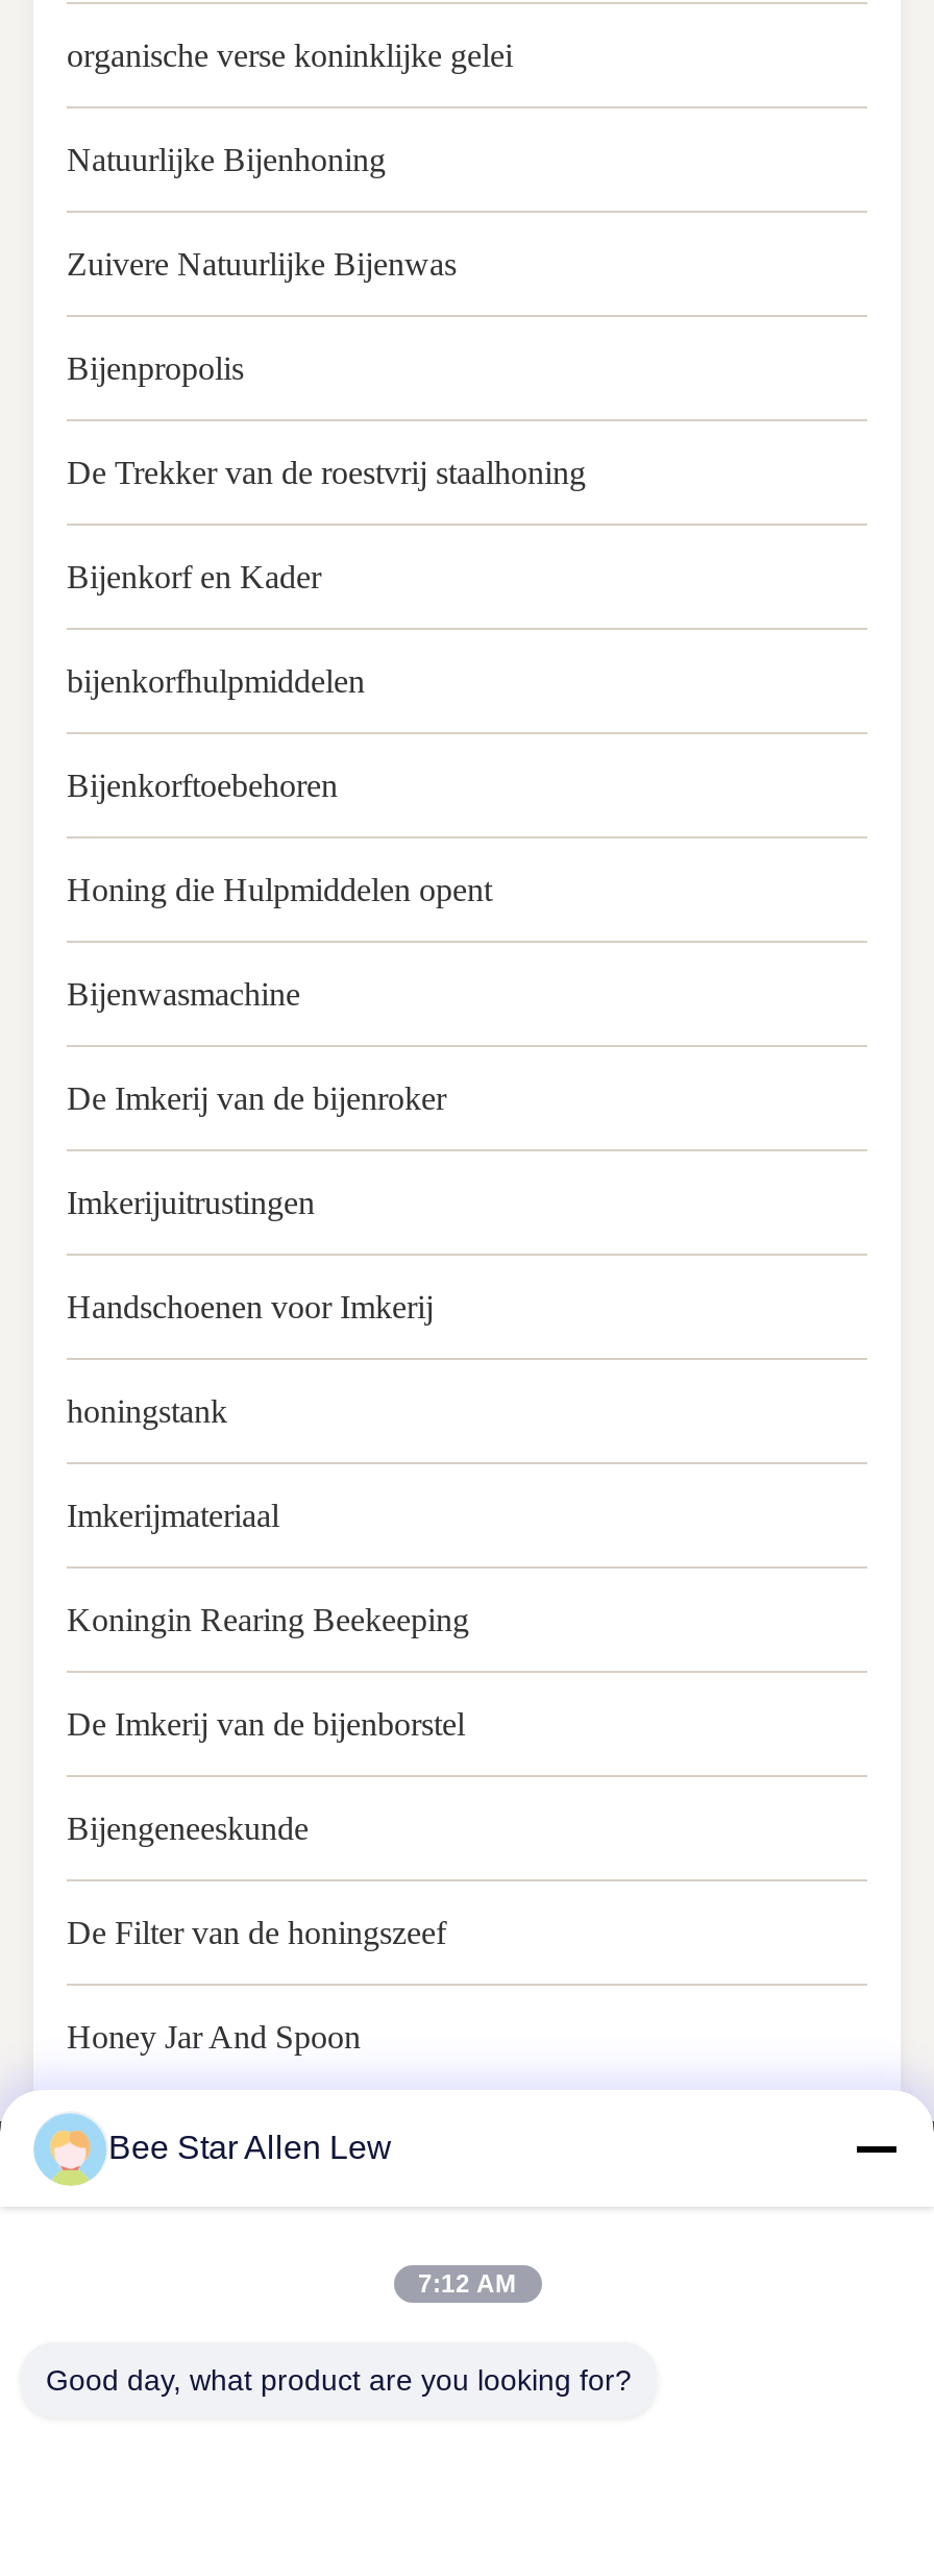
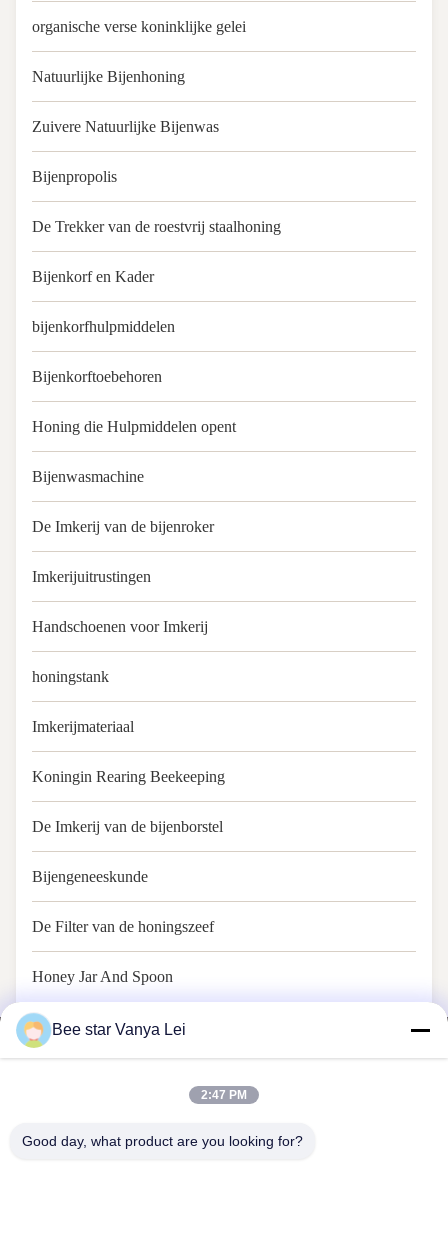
[108,2130,392,2165] Bee Star Allen Lew -> [52,1021,186,1038] Bee star Vanya Lei
[418,2269,516,2299] 7:12 AM -> [201,1088,247,1102] 2:47 PM

